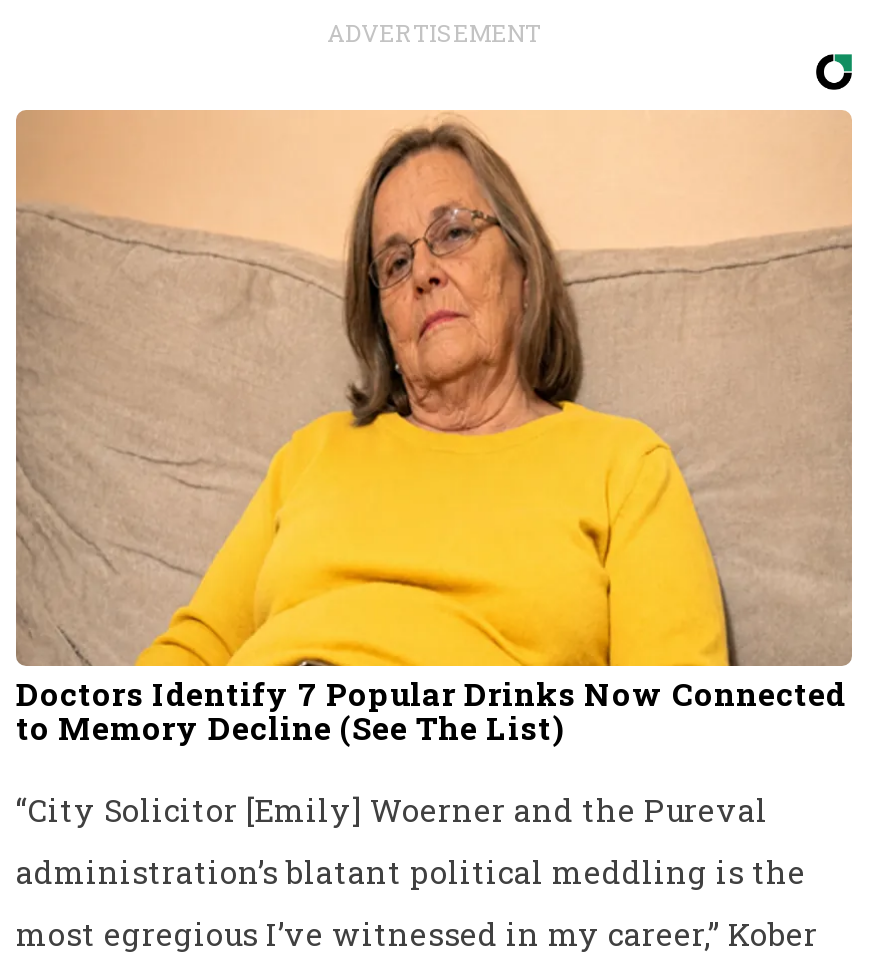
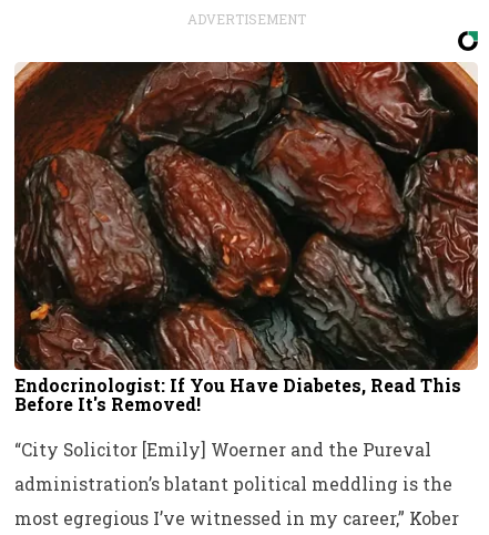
[14,110,854,747] [image] | Doctors Identify 7 Popular Drinks Now Connected | to Memory Decline (See The List) -> [13,61,479,415] [image] | Endocrinologist: If You Have Diabetes, Read This | Before It's Removed!

